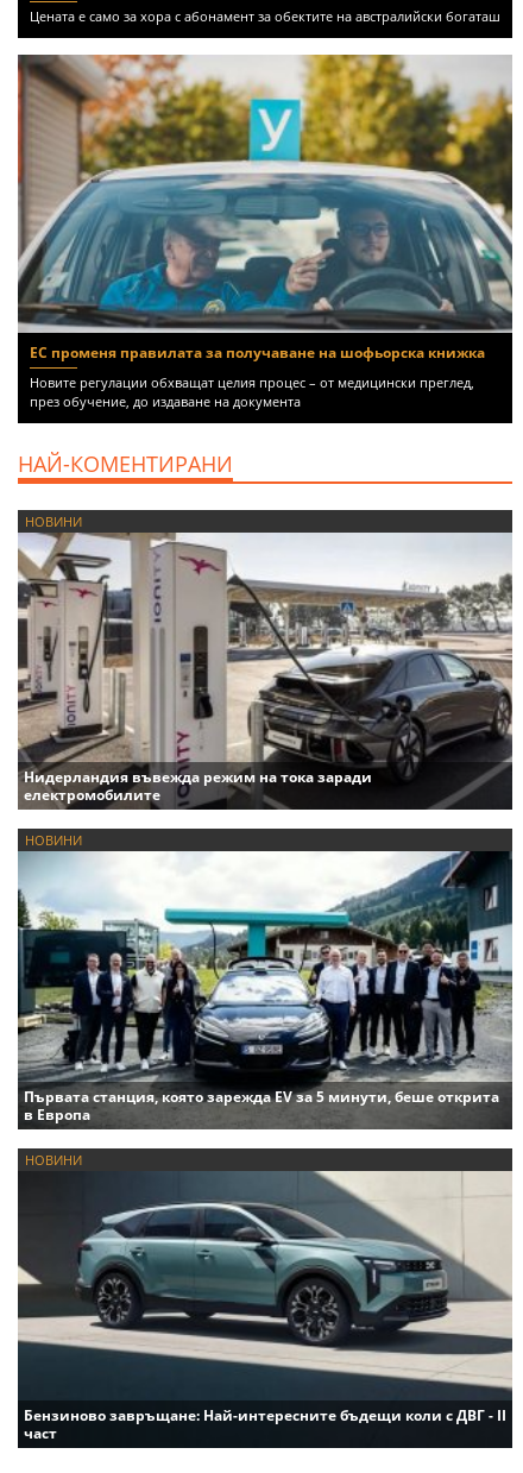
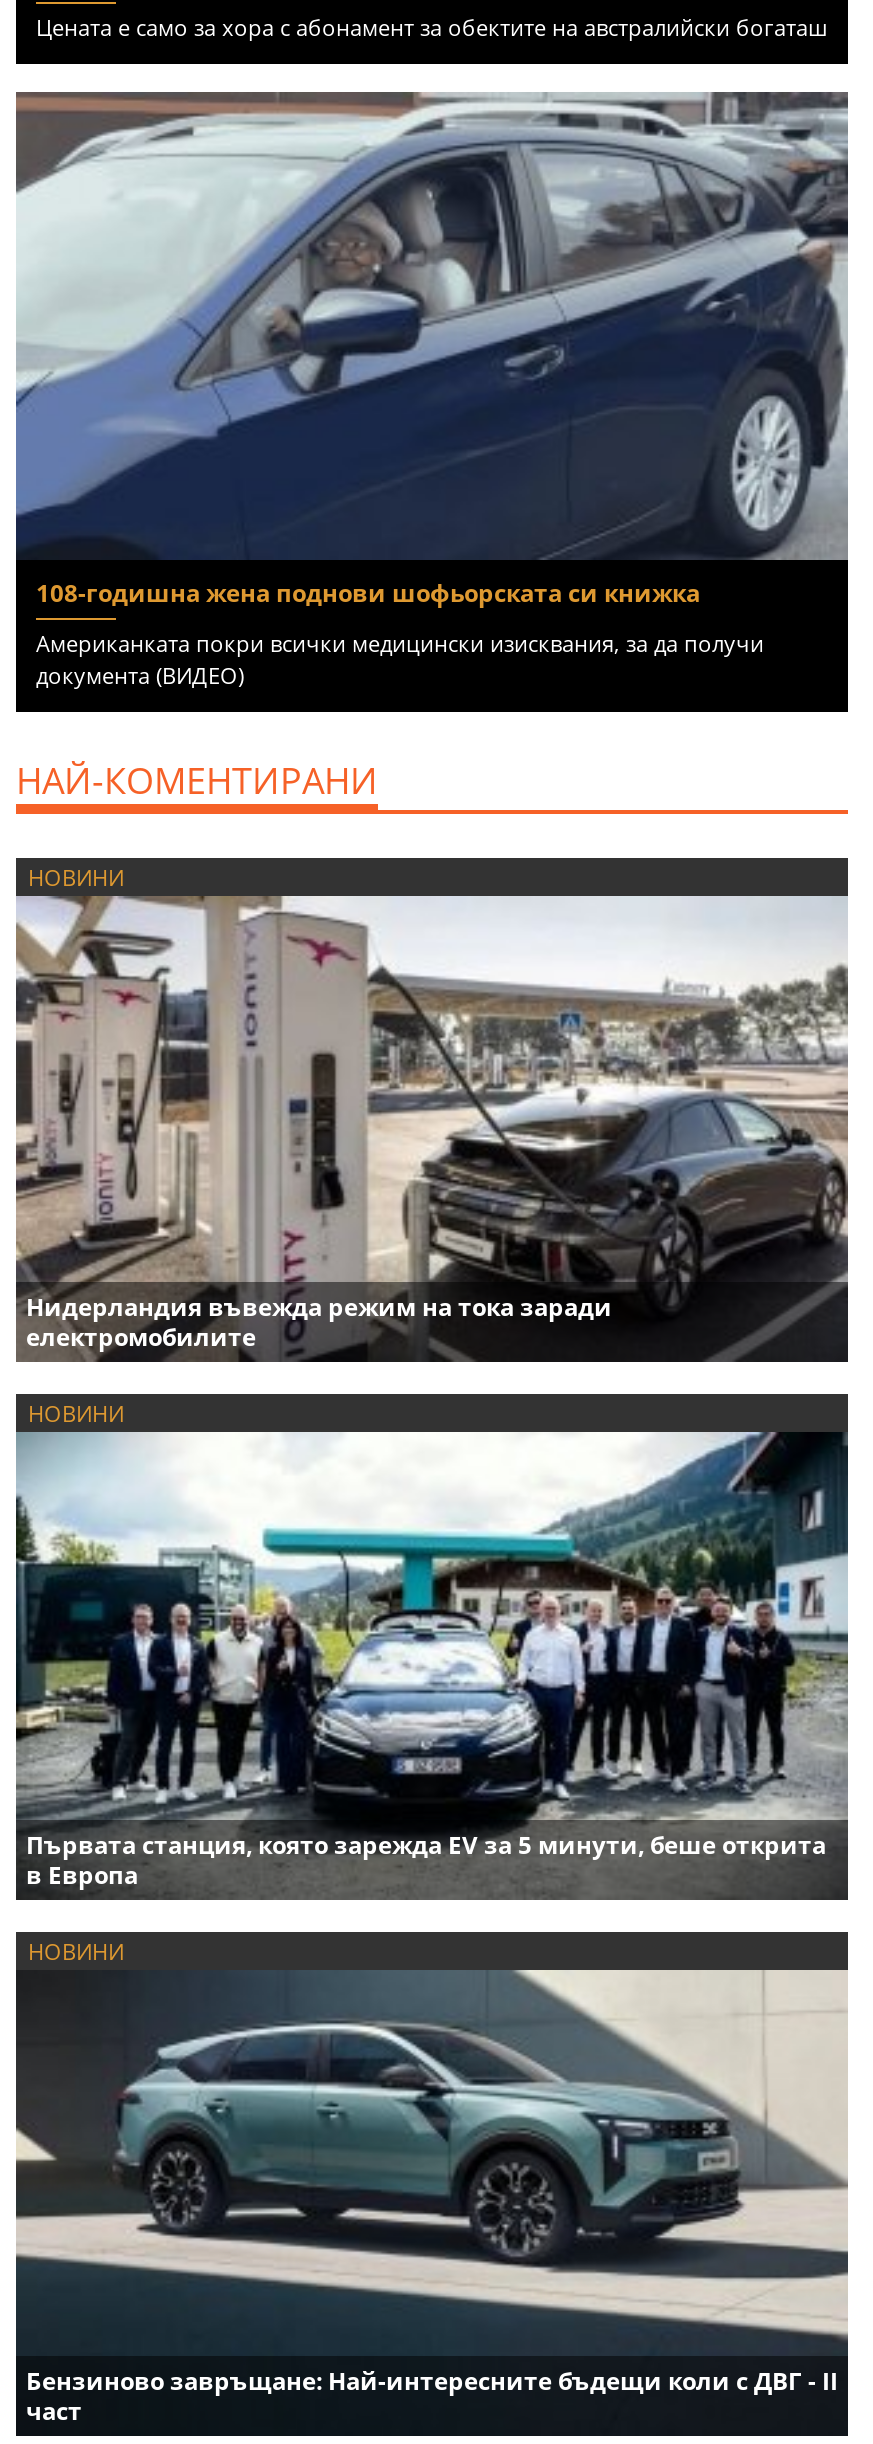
[17,53,512,362] [image] | ЕС променя правилата за получаване на шофьорска книжка -> [14,90,850,609] [image] | 108-годишна жена поднови шофьорската си книжка
[30,373,474,410] Новите регулации обхващат целия процес – от медицински преглед, | през обучение, до издаване на документа -> [36,627,764,689] Американката покри всички медицински изисквания, за да получи | документа (ВИДЕО)

